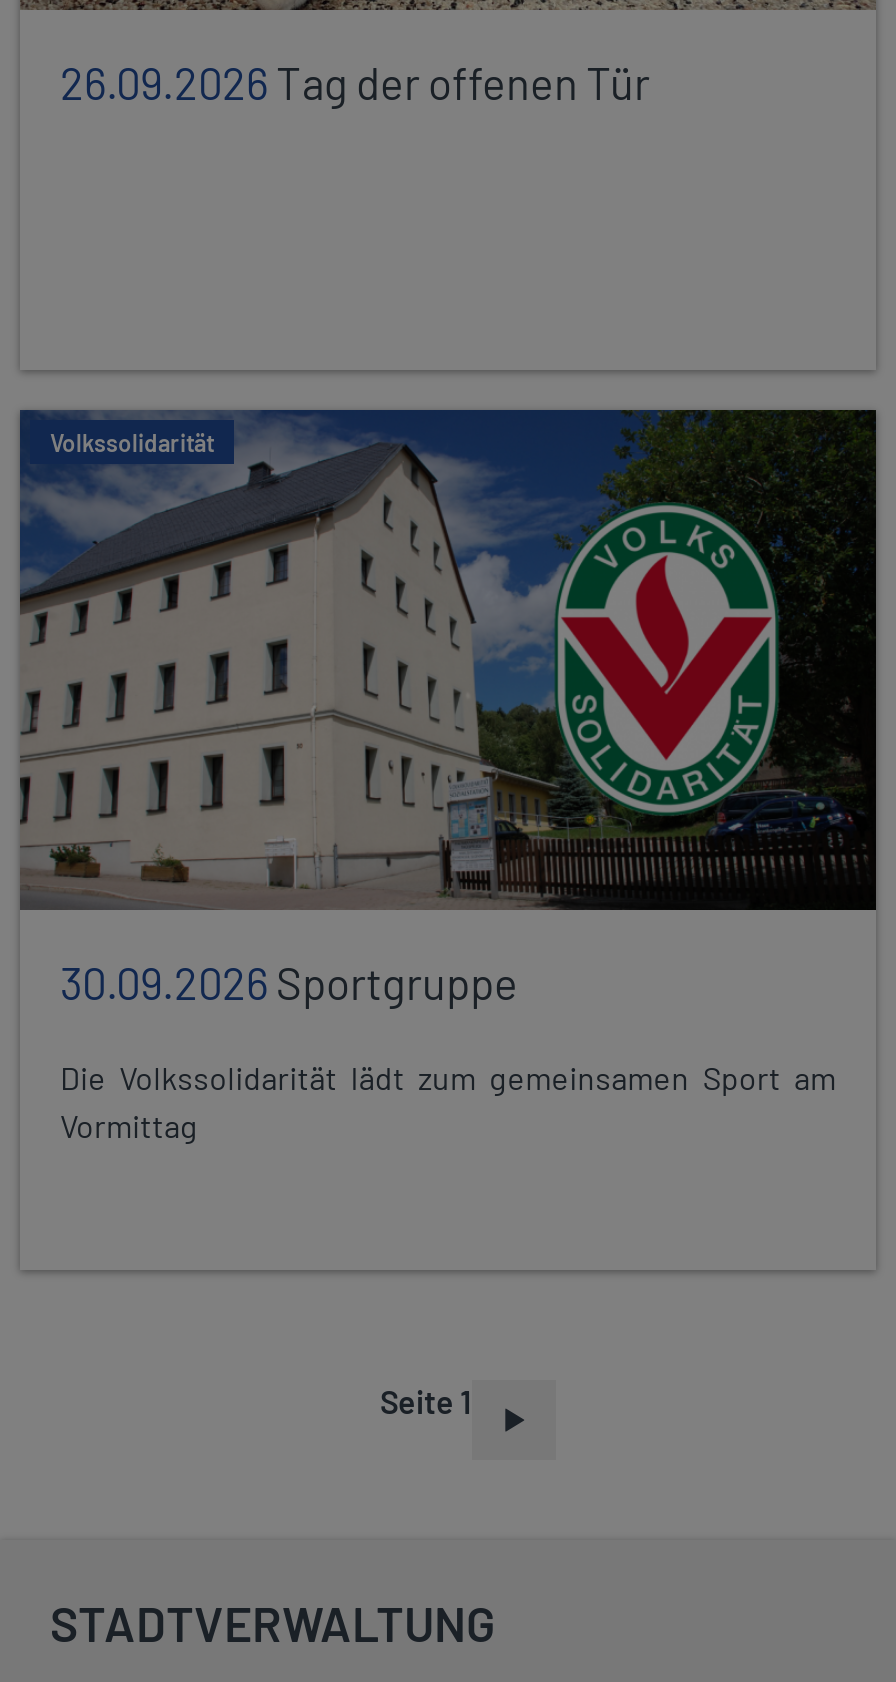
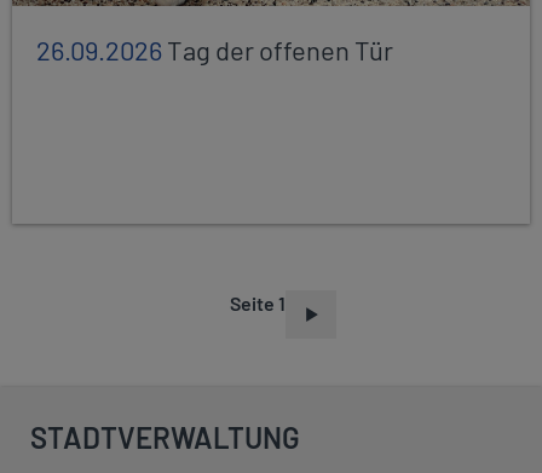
[18,408,878,912] [image] | Volkssolidarität -> none
[60,956,836,1144] 30.09.2026 Sportgruppe | Die Volkssolidarität lädt zum gemeinsamen Sport am | Vormittag -> none

